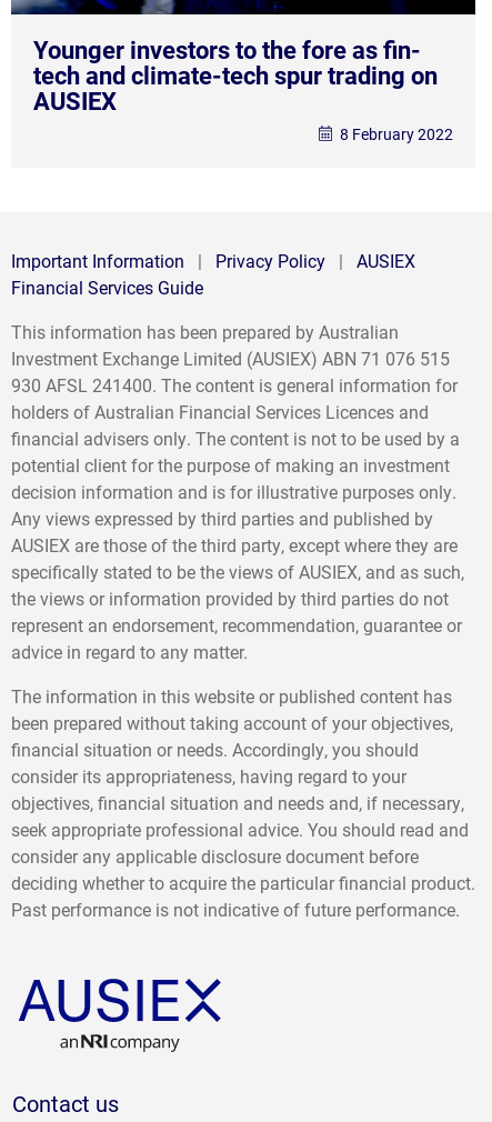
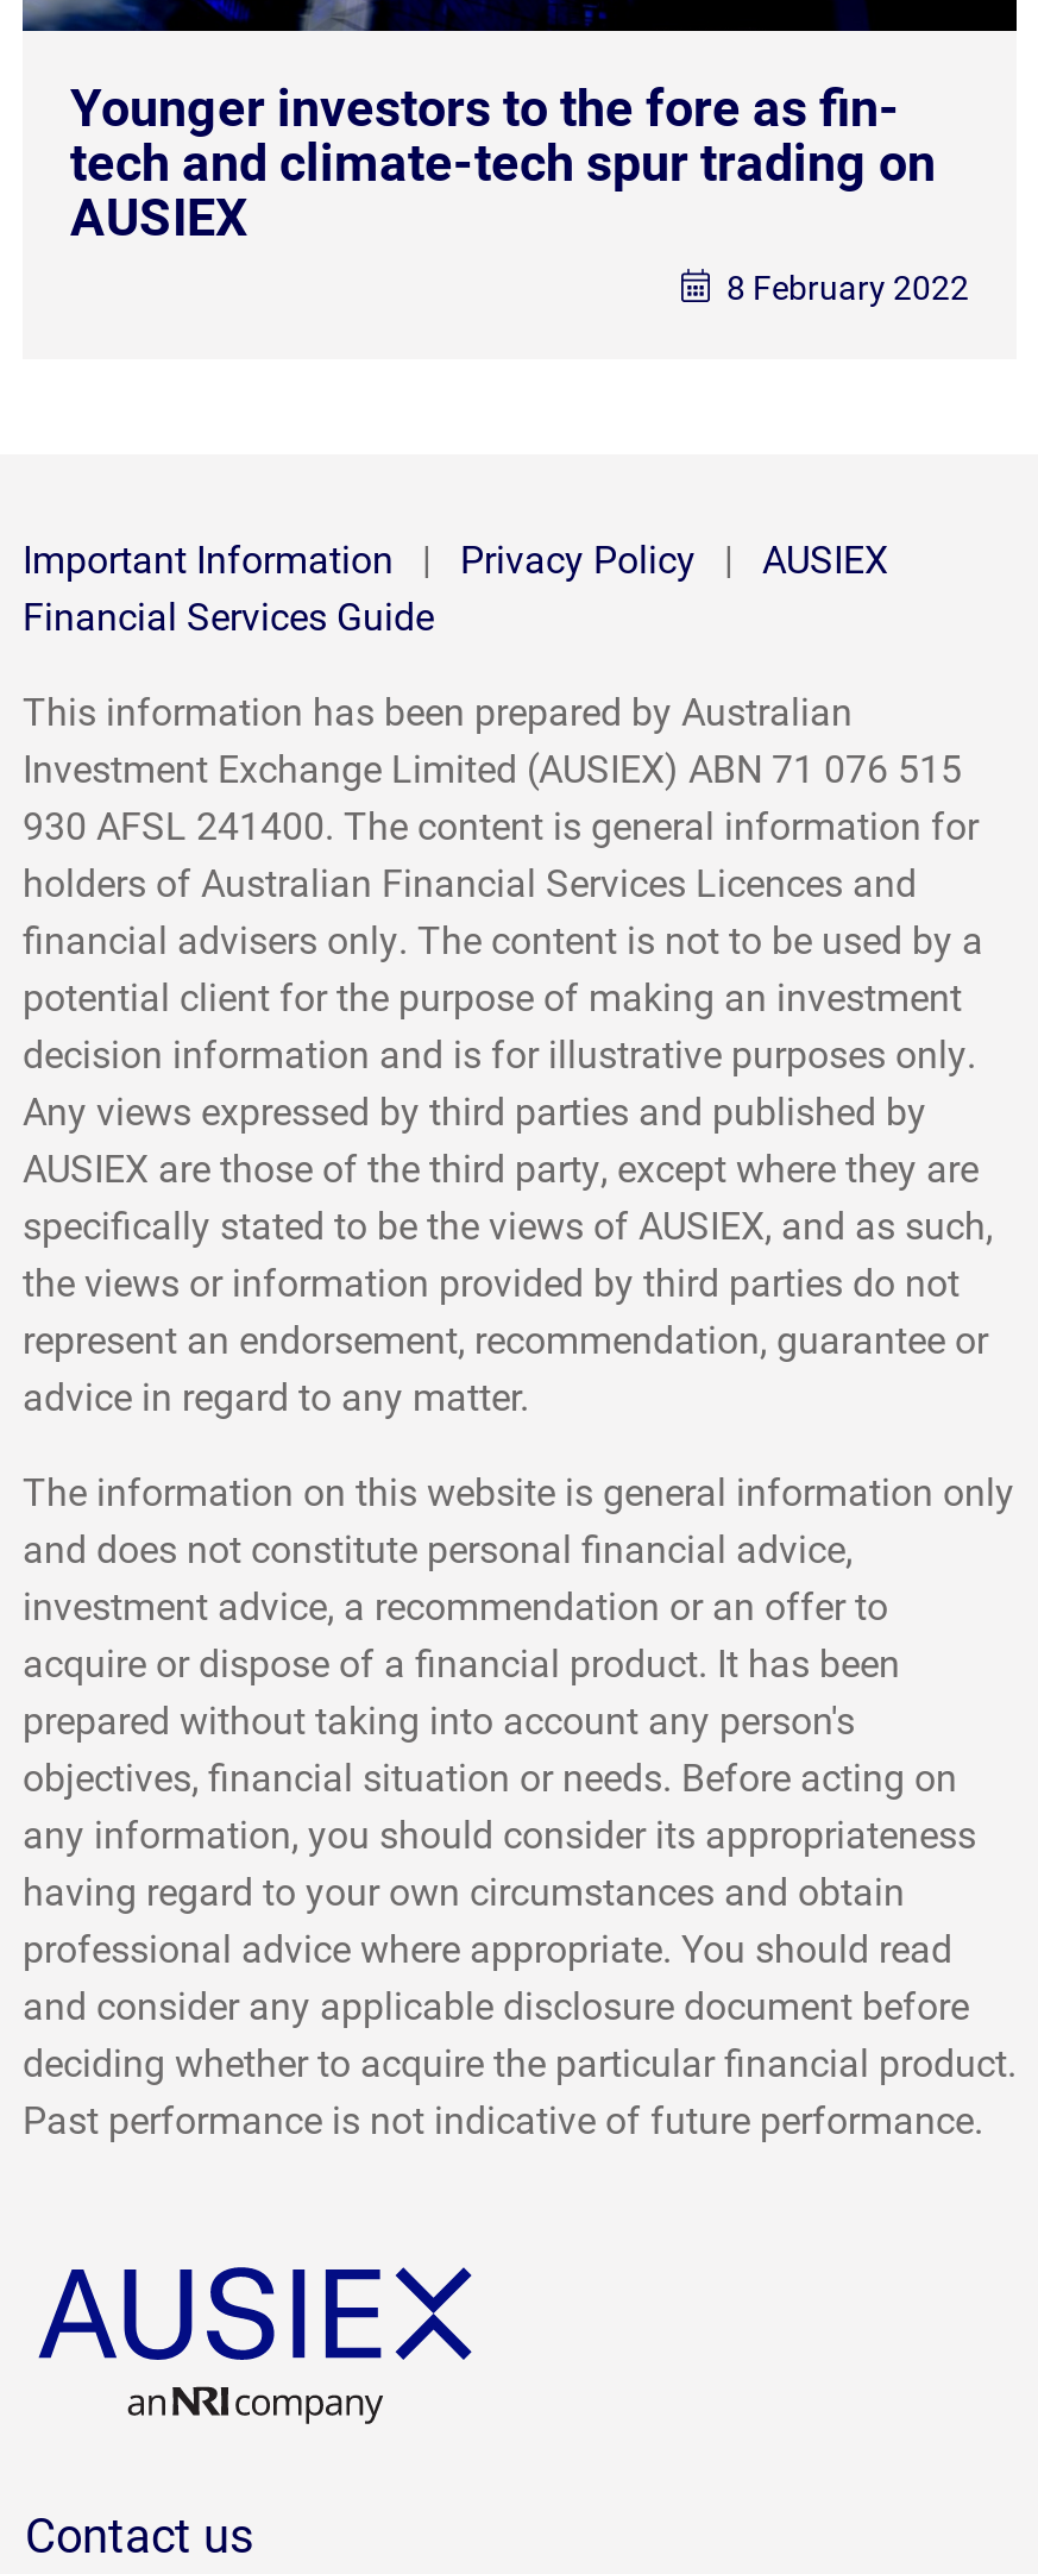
[11,684,469,867] The information in this website or published content has | been prepared without taking account of your objectives, | financial situation or needs. Accordingly, you should | consider its appropriateness, having regard to your | objectives, financial situation and needs and, if necessary, | seek appropriate professional advice. You should read and | consider any applicable disclosure document before -> [23,1464,1014,2028] The information on this website is general information only | and does not constitute personal financial advice, | investment advice, a recommendation or an offer to | acquire or dispose of a financial product. It has been | prepared without taking into account any person's | objectives, financial situation or needs. Before acting on | any information, you should consider its appropriateness | having regard to your own circumstances and obtain | professional advice where appropriate. You should read | and consider any applicable disclosure document before

